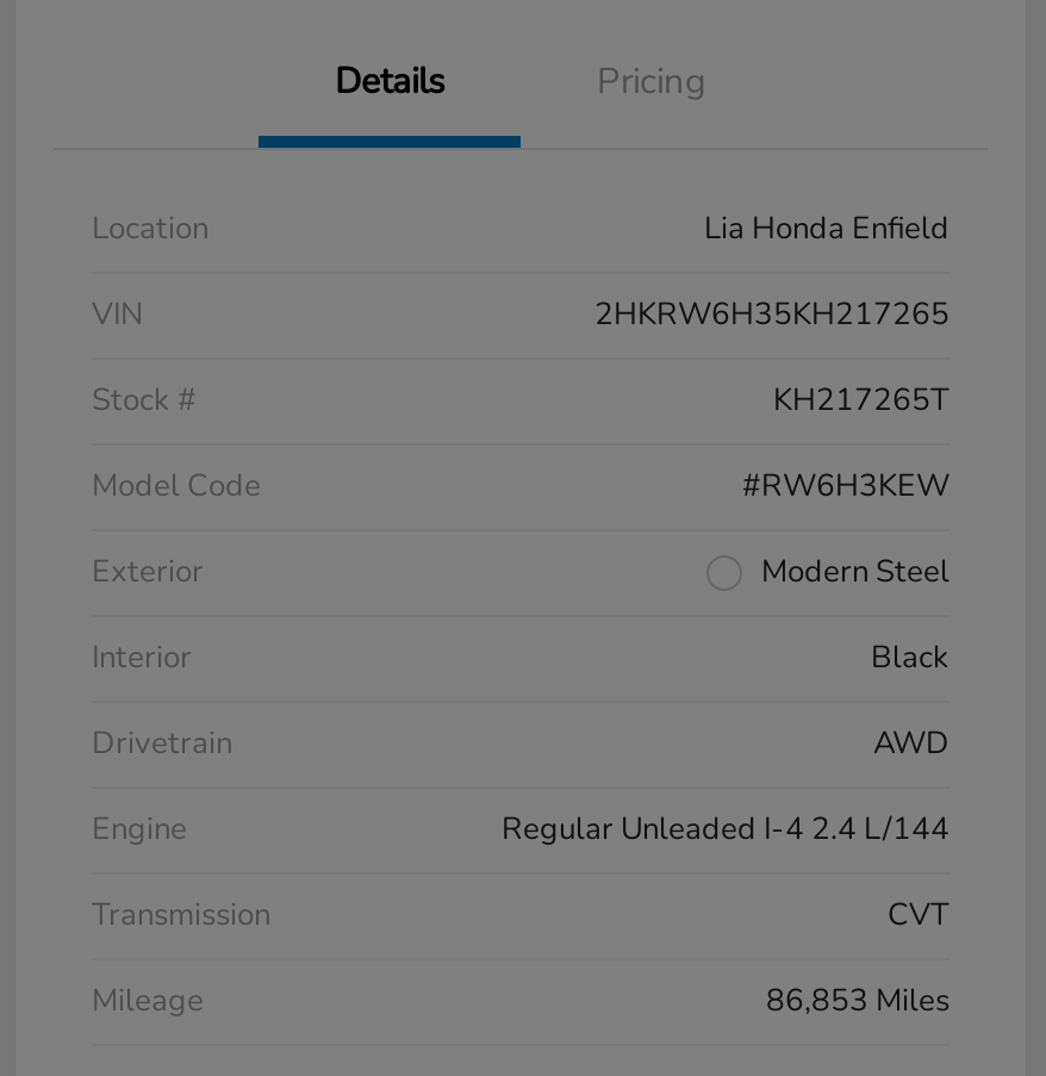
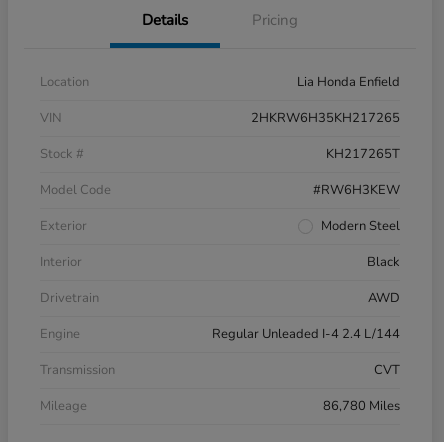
[766,980,950,1023] 86,853 Miles -> [323,397,400,415] 86,780 Miles

